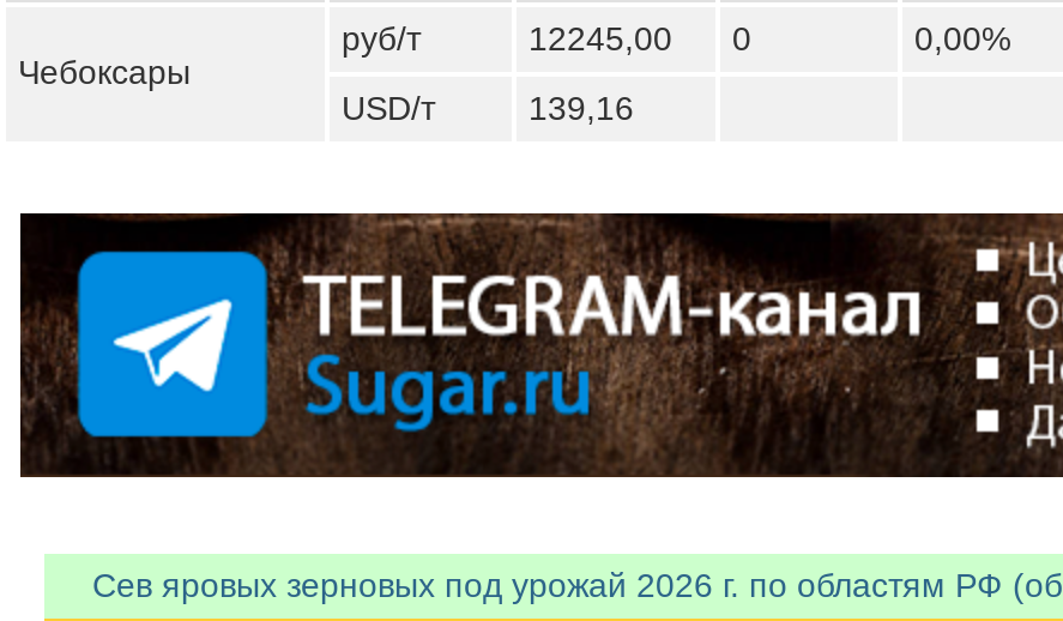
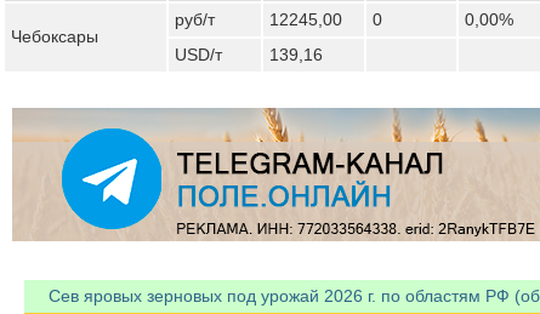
[18,211,1056,480] [image] -> [12,108,536,241] [image]

